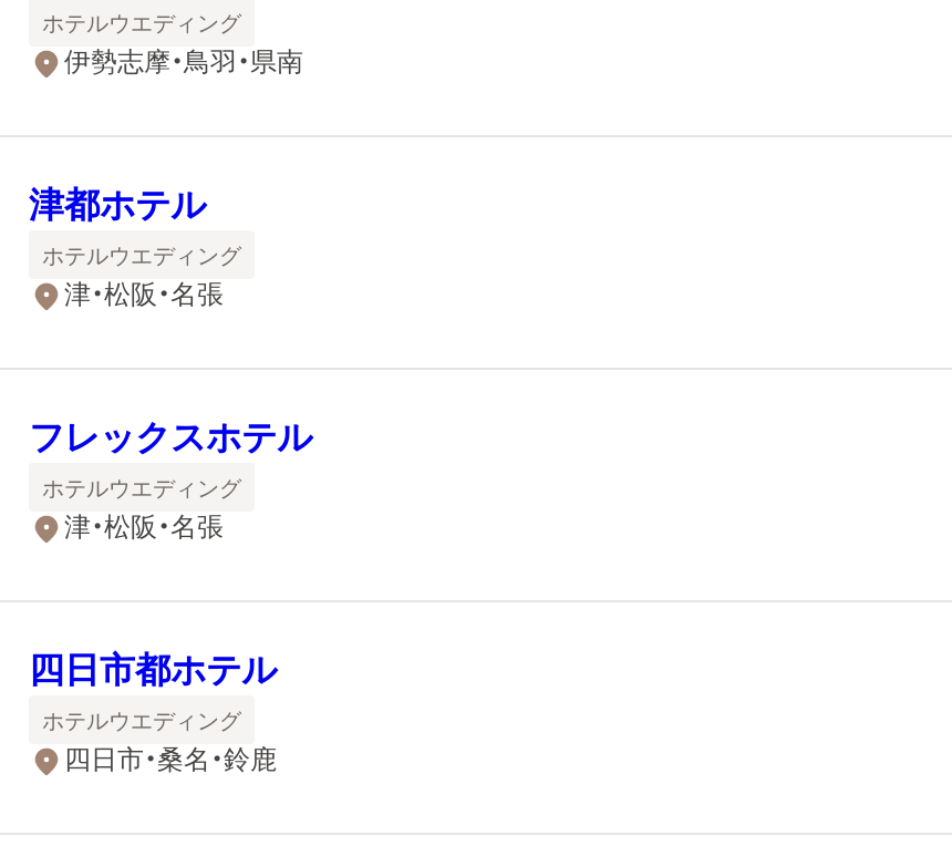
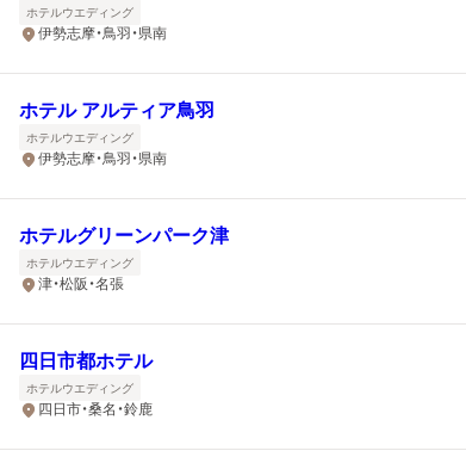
[29,186,206,224] 津都ホテル -> [19,100,215,121] ホテル アルティア鳥羽
[64,279,224,310] 津・松阪・名張 -> [38,150,167,167] 伊勢志摩・鳥羽・県南
[29,419,312,456] フレックスホテル -> [19,226,229,246] ホテルグリーンパーク津

